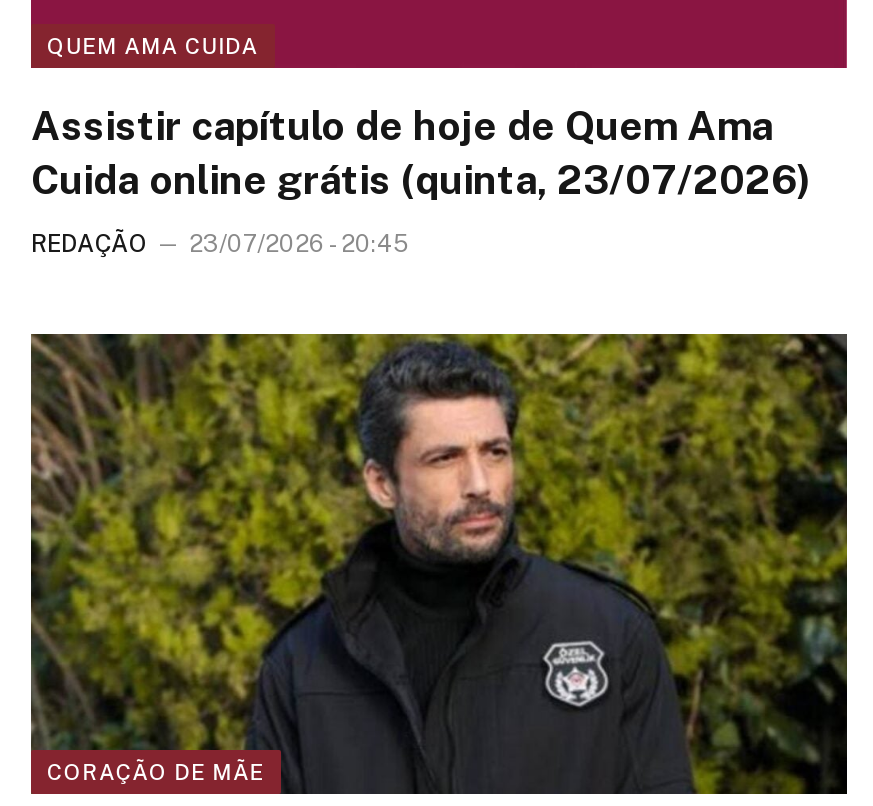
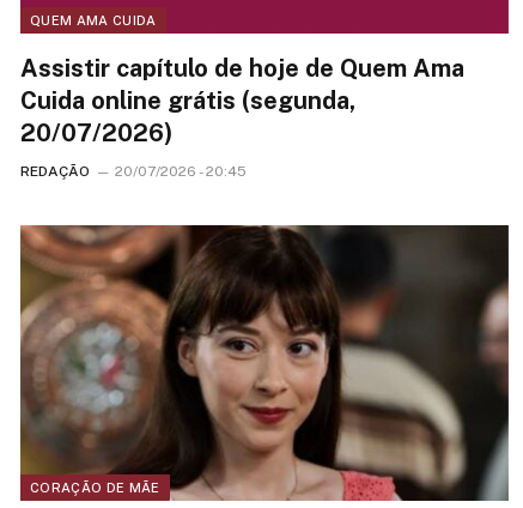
[31,156,811,204] Cuida online grátis (quinta, 23/07/2026) -> [20,86,355,147] Cuida online grátis (segunda, | 20/07/2026)
[31,230,409,258] REDAÇÃO 23/07/2026 - 20:45 -> [20,163,247,180] REDAÇÃO 20/07/2026 - 20:45
[29,332,849,796] [image] -> [19,224,510,502] [image]

